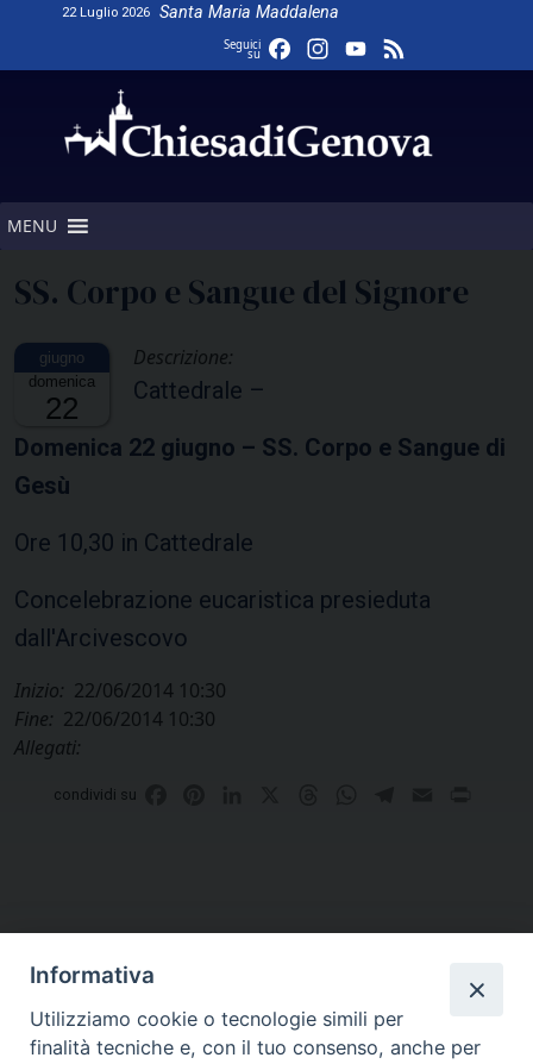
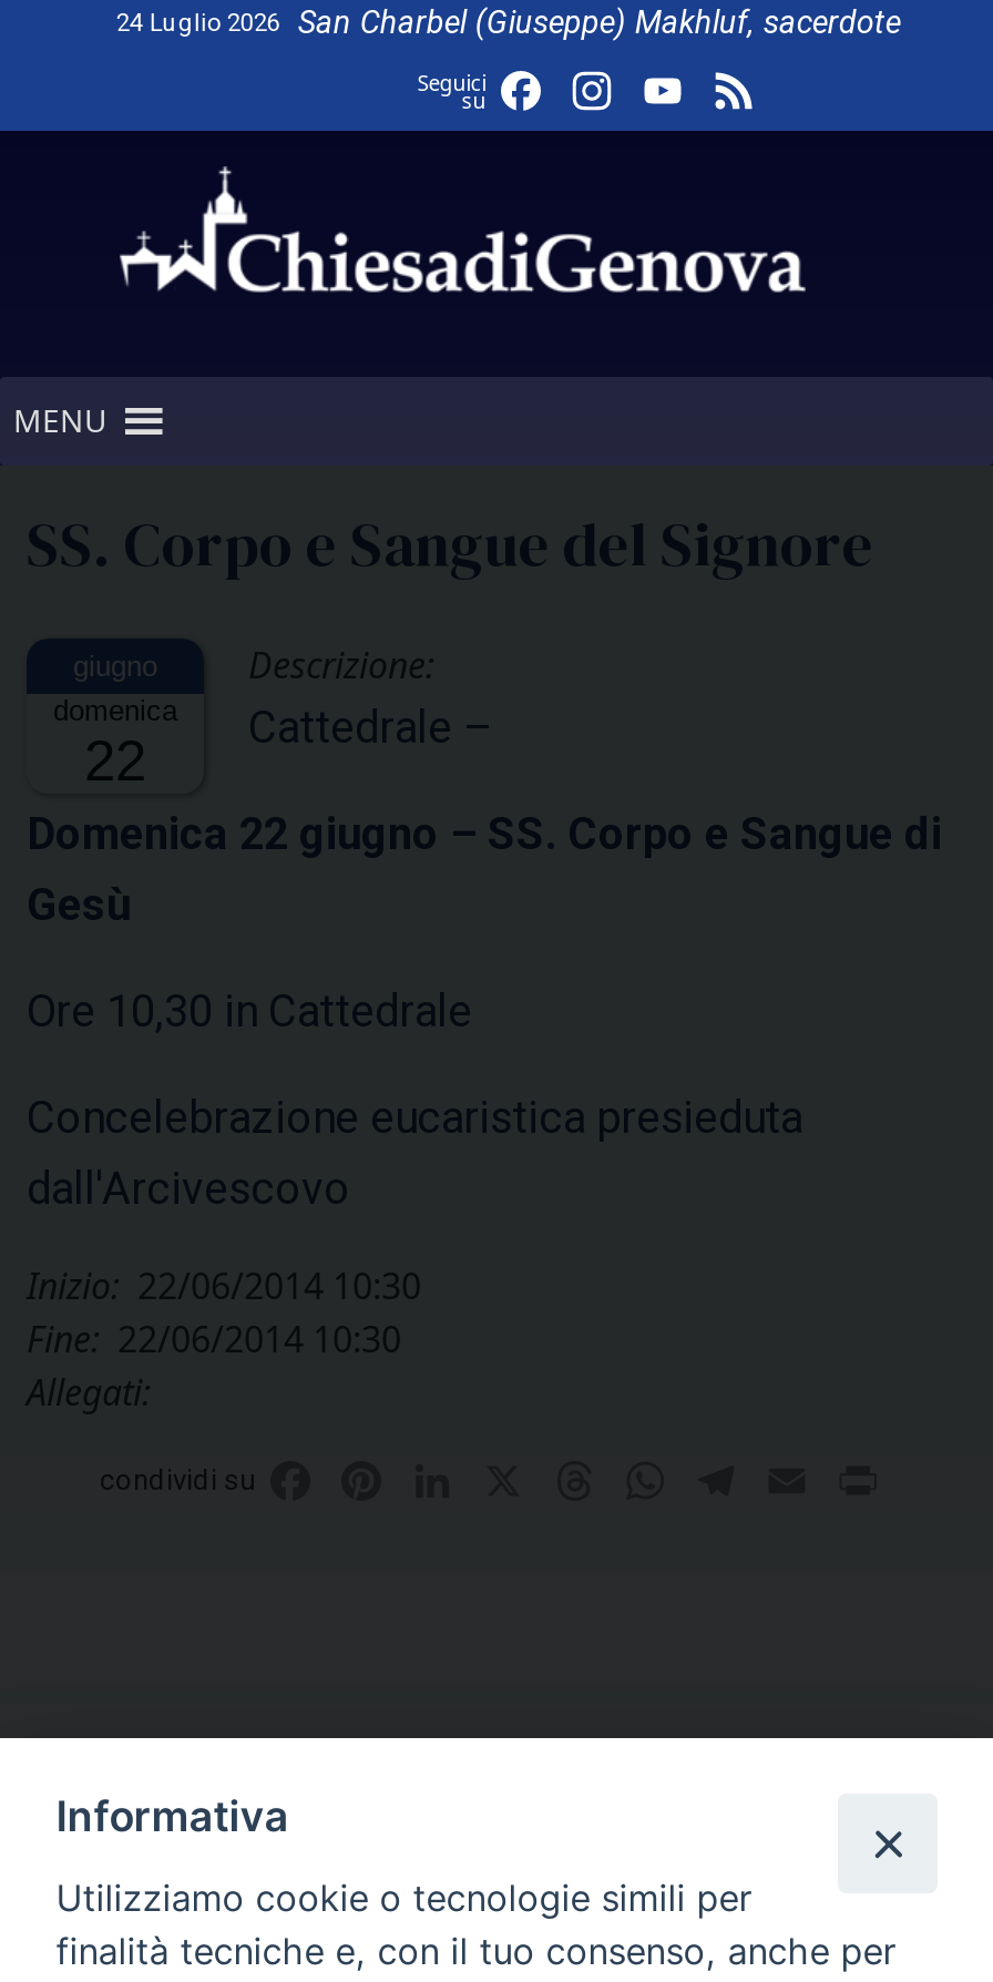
[62,2,340,23] 22 Luglio 2026 | Santa Maria Maddalena -> [116,4,901,42] 24 Luglio 2026 | San Charbel (Giuseppe) Makhluf, sacerdote

